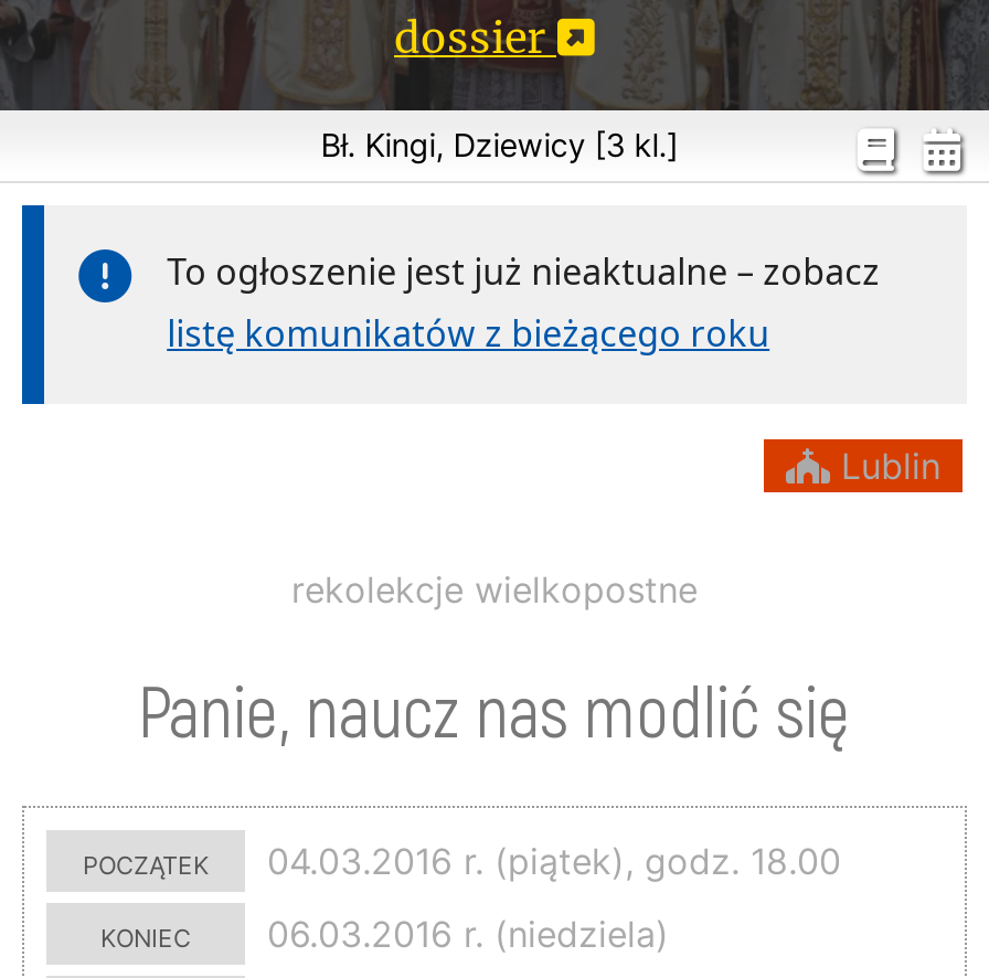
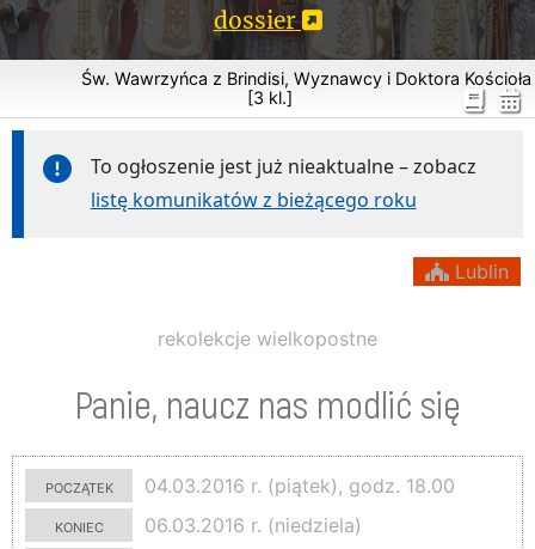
[321,126,678,163] Bł. Kingi, Dziewicy [3 kl.] -> [81,68,531,108] Św. Wawrzyńca z Brindisi, Wyznawcy i Doktora Kościoła | [3 kl.]

